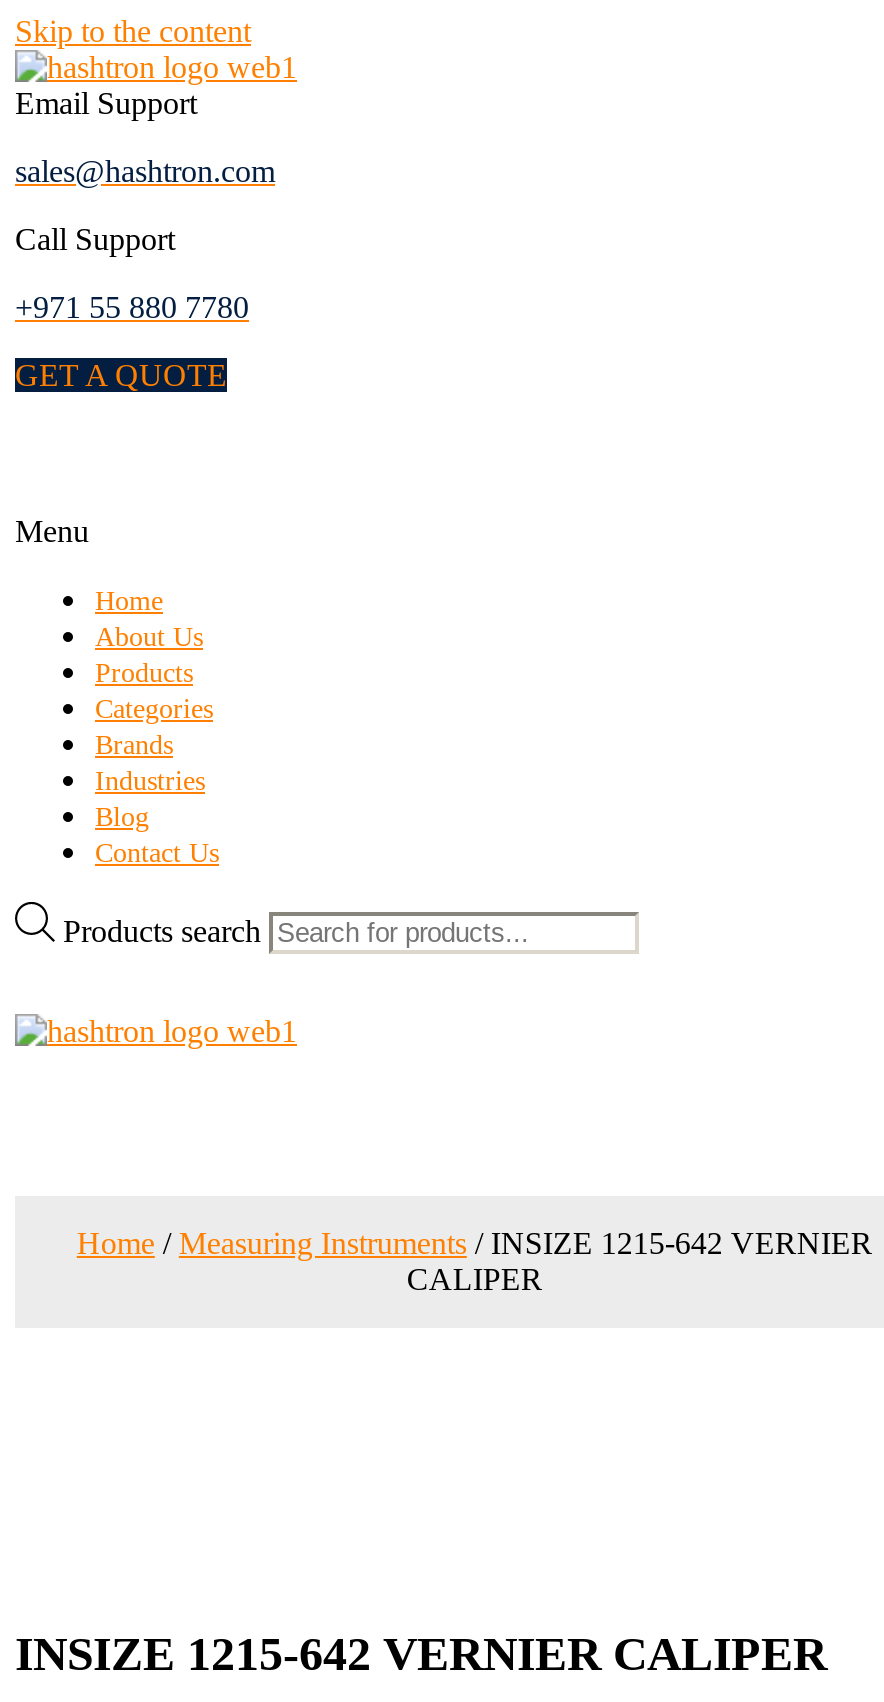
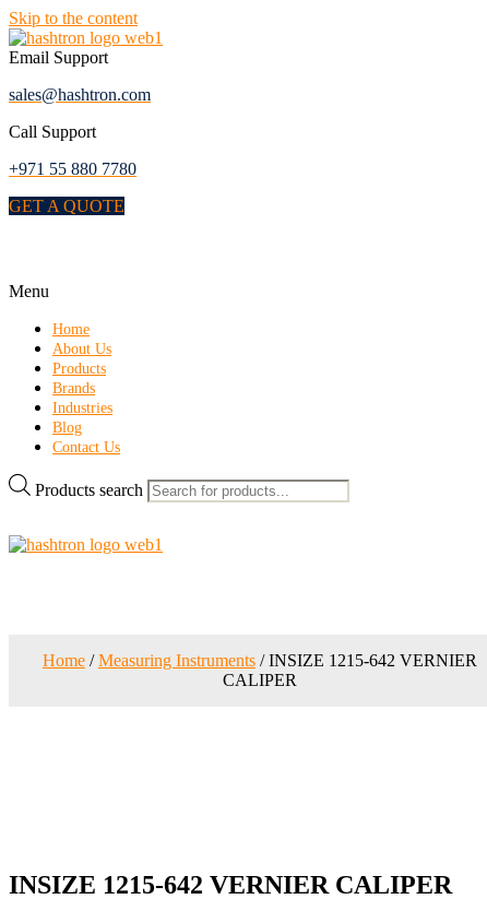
[95,694,213,724] Categories -> none

